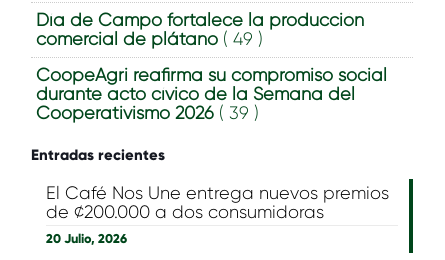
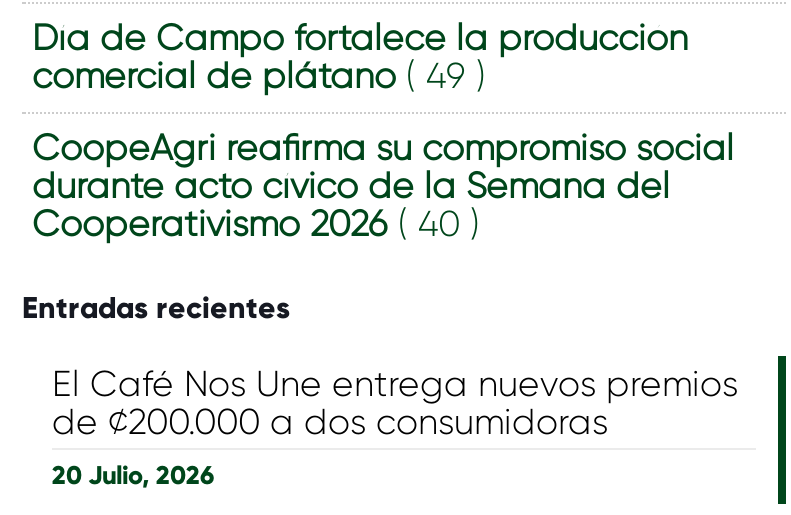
[36,103,259,123] Cooperativismo 2026 ( 39 ) -> [32,205,480,245] Cooperativismo 2026 ( 40 )

